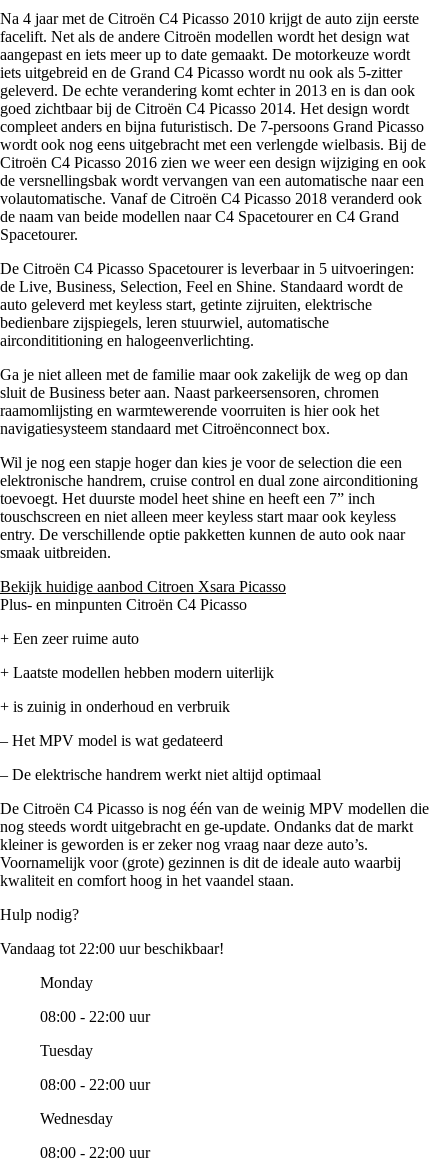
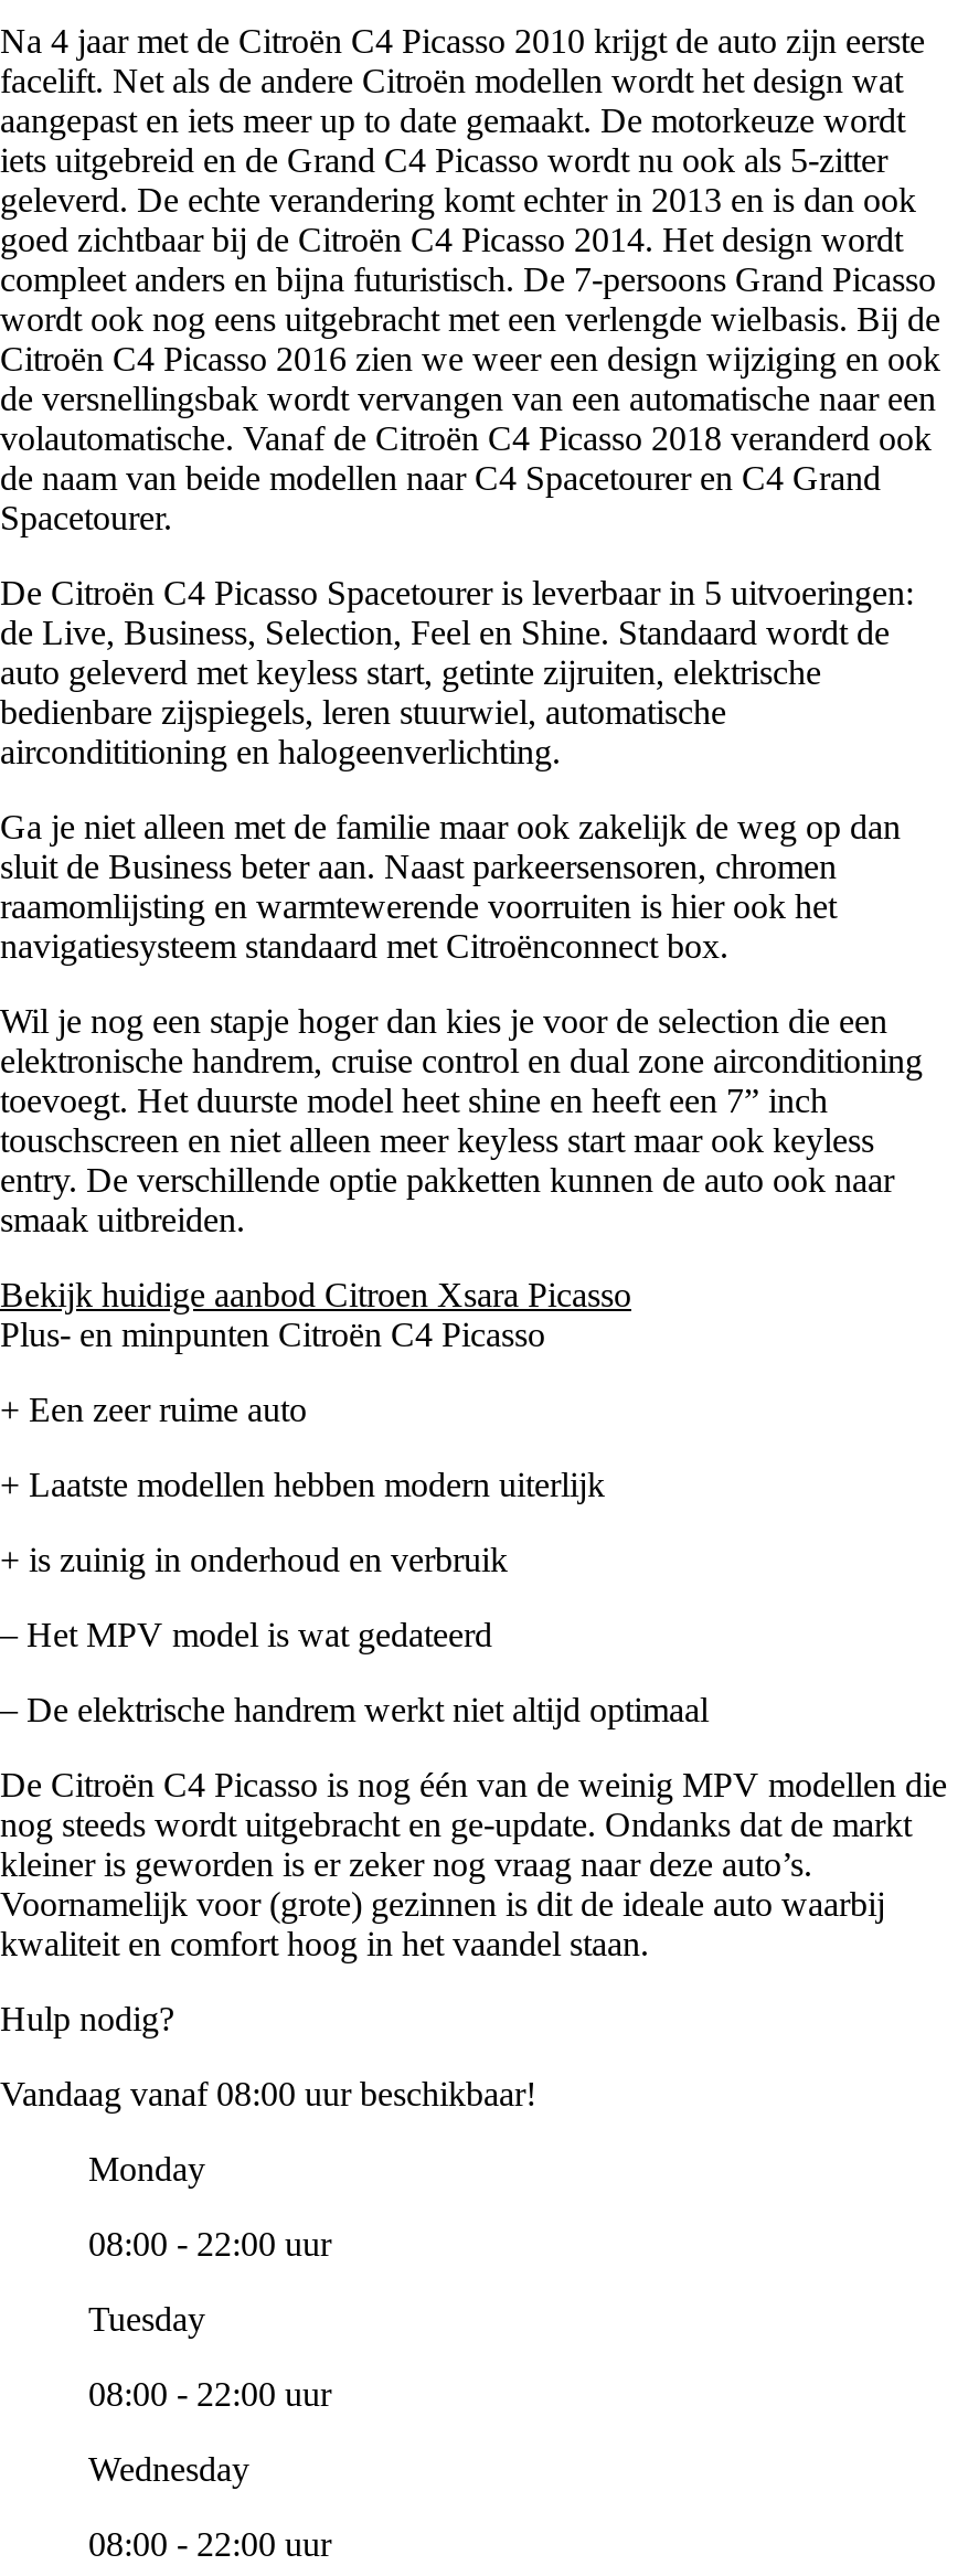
[0,940,224,957] Vandaag tot 22:00 uur beschikbaar! -> [0,2074,536,2112] Vandaag vanaf 08:00 uur beschikbaar!

